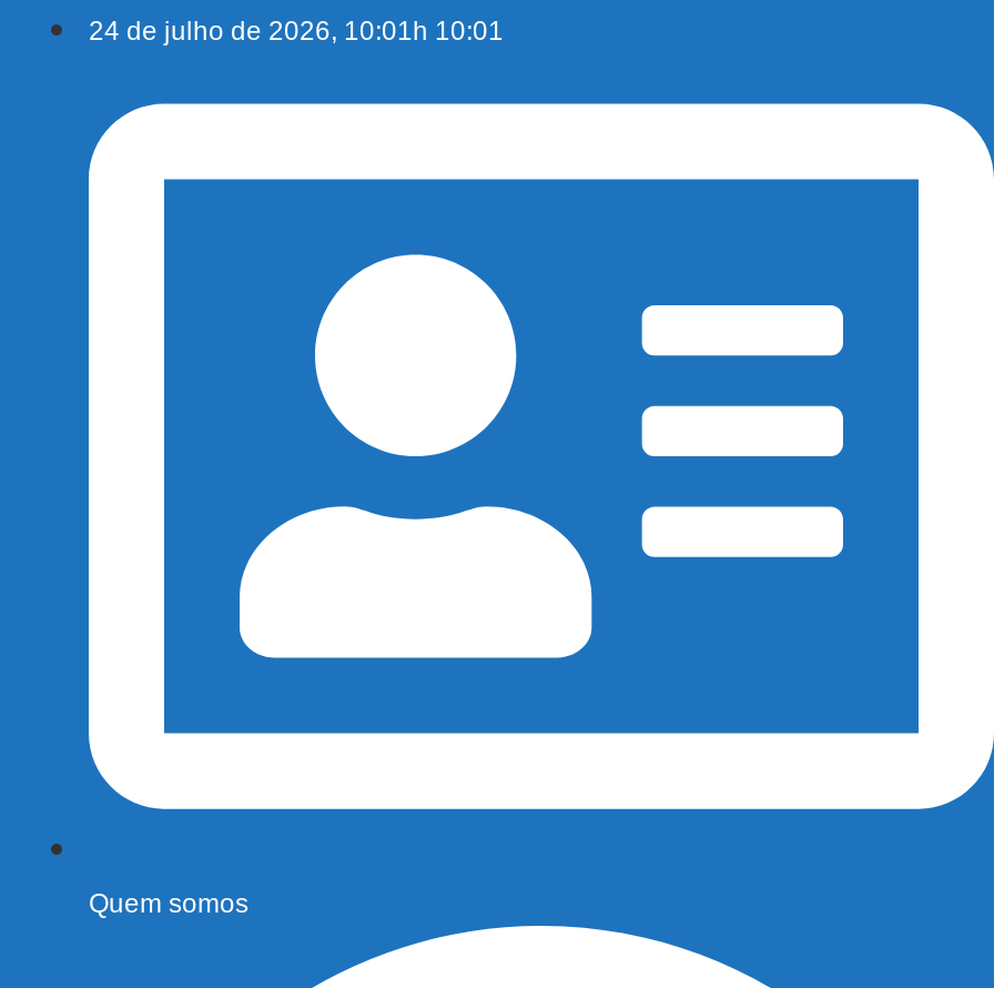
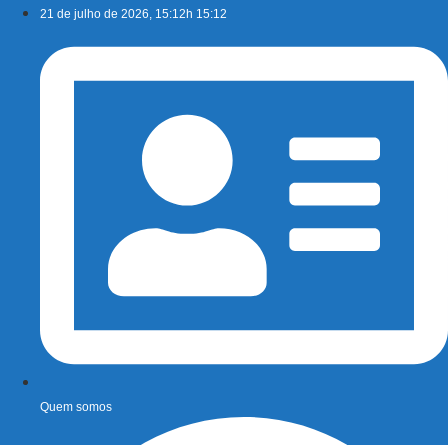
[89,16,504,47] 24 de julho de 2026, 10:01h 10:01 -> [40,7,227,21] 21 de julho de 2026, 15:12h 15:12

